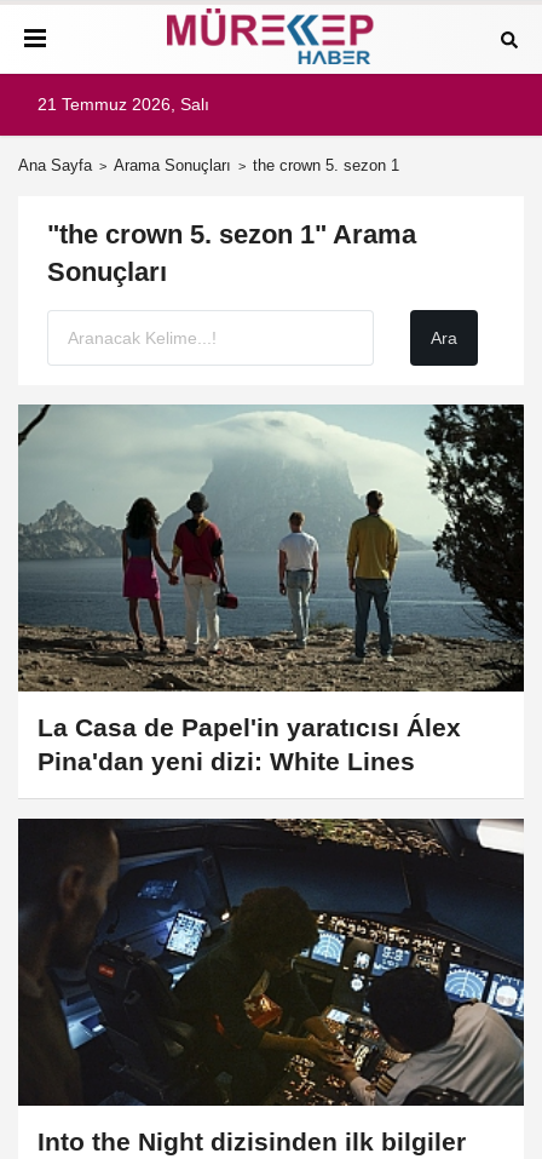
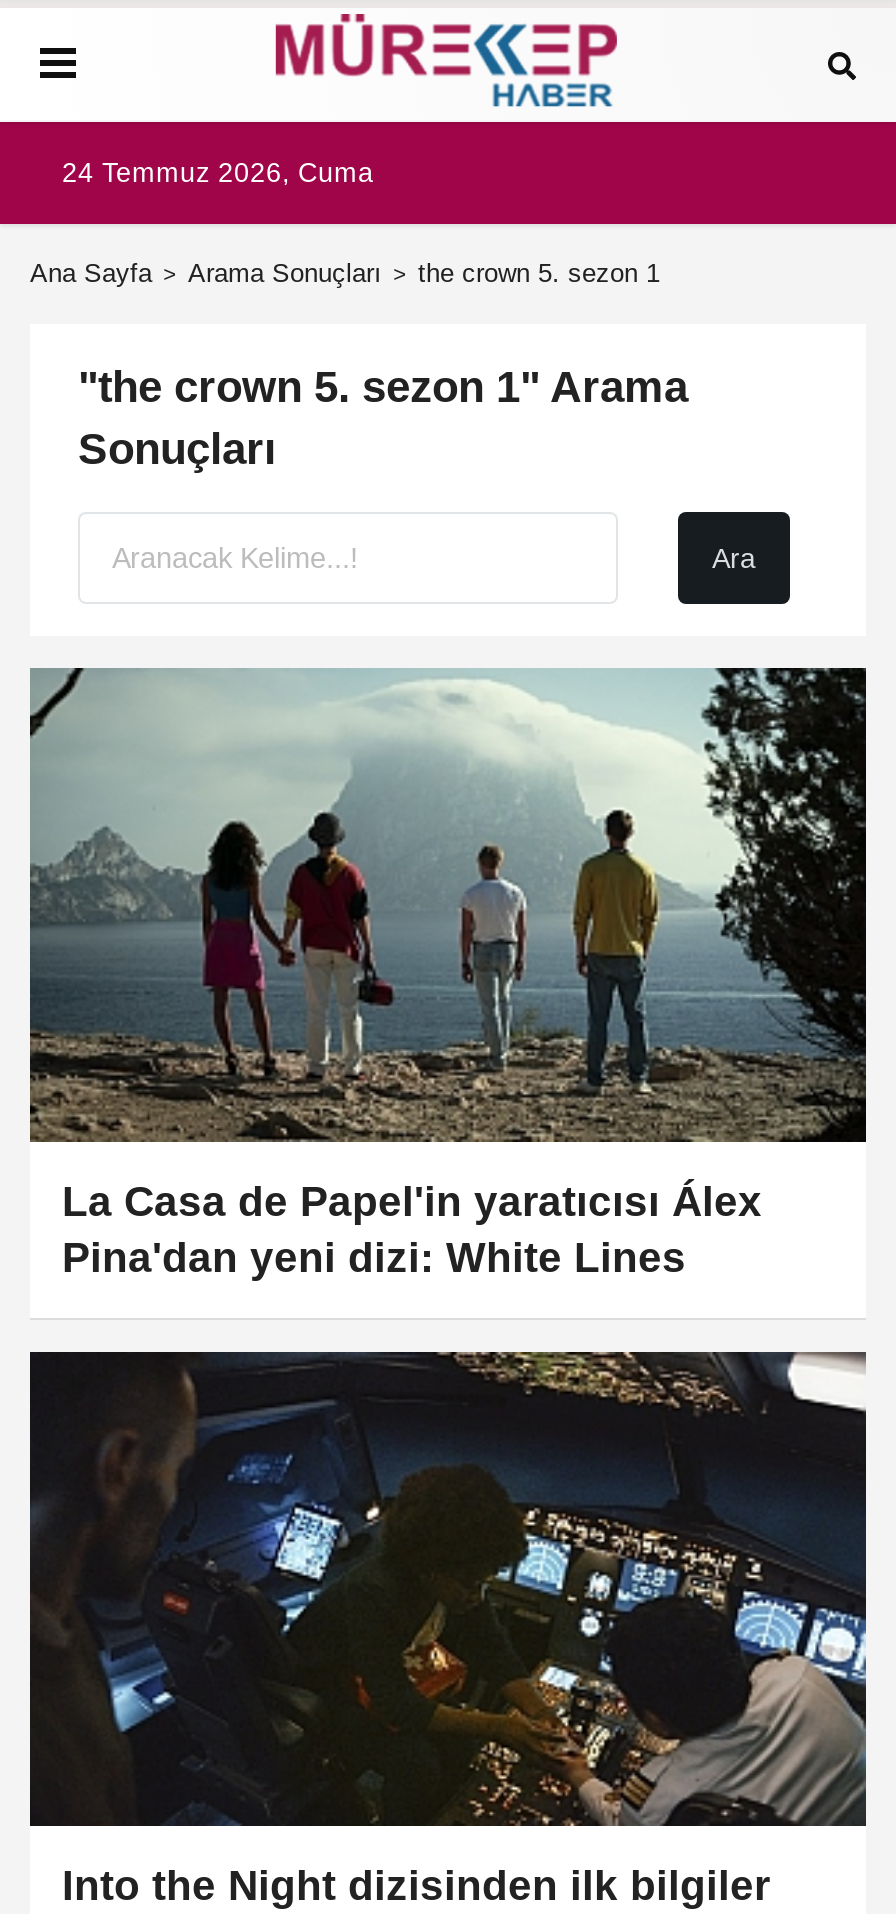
[38,96,209,114] 21 Temmuz 2026, Salı -> [62,158,374,188] 24 Temmuz 2026, Cuma

